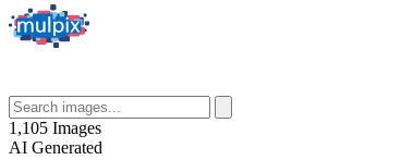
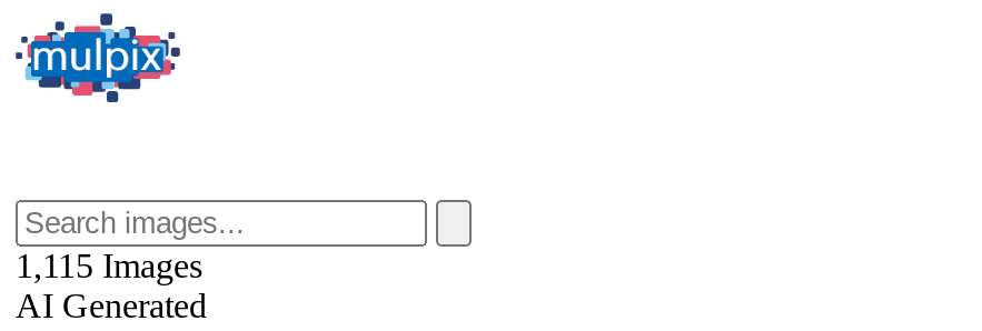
[9,119,101,137] 1,105 Images -> [16,247,202,284] 1,115 Images

